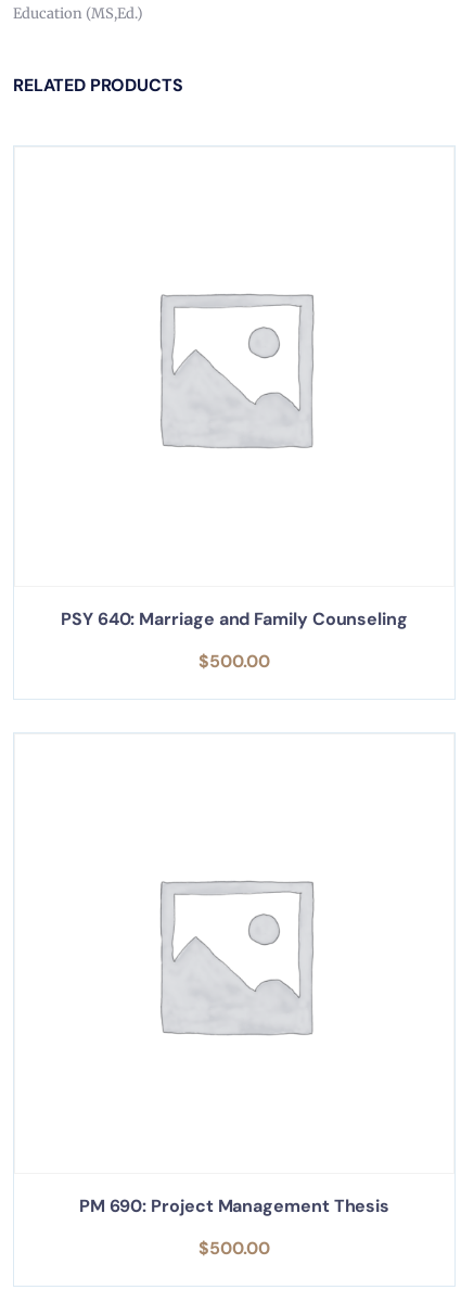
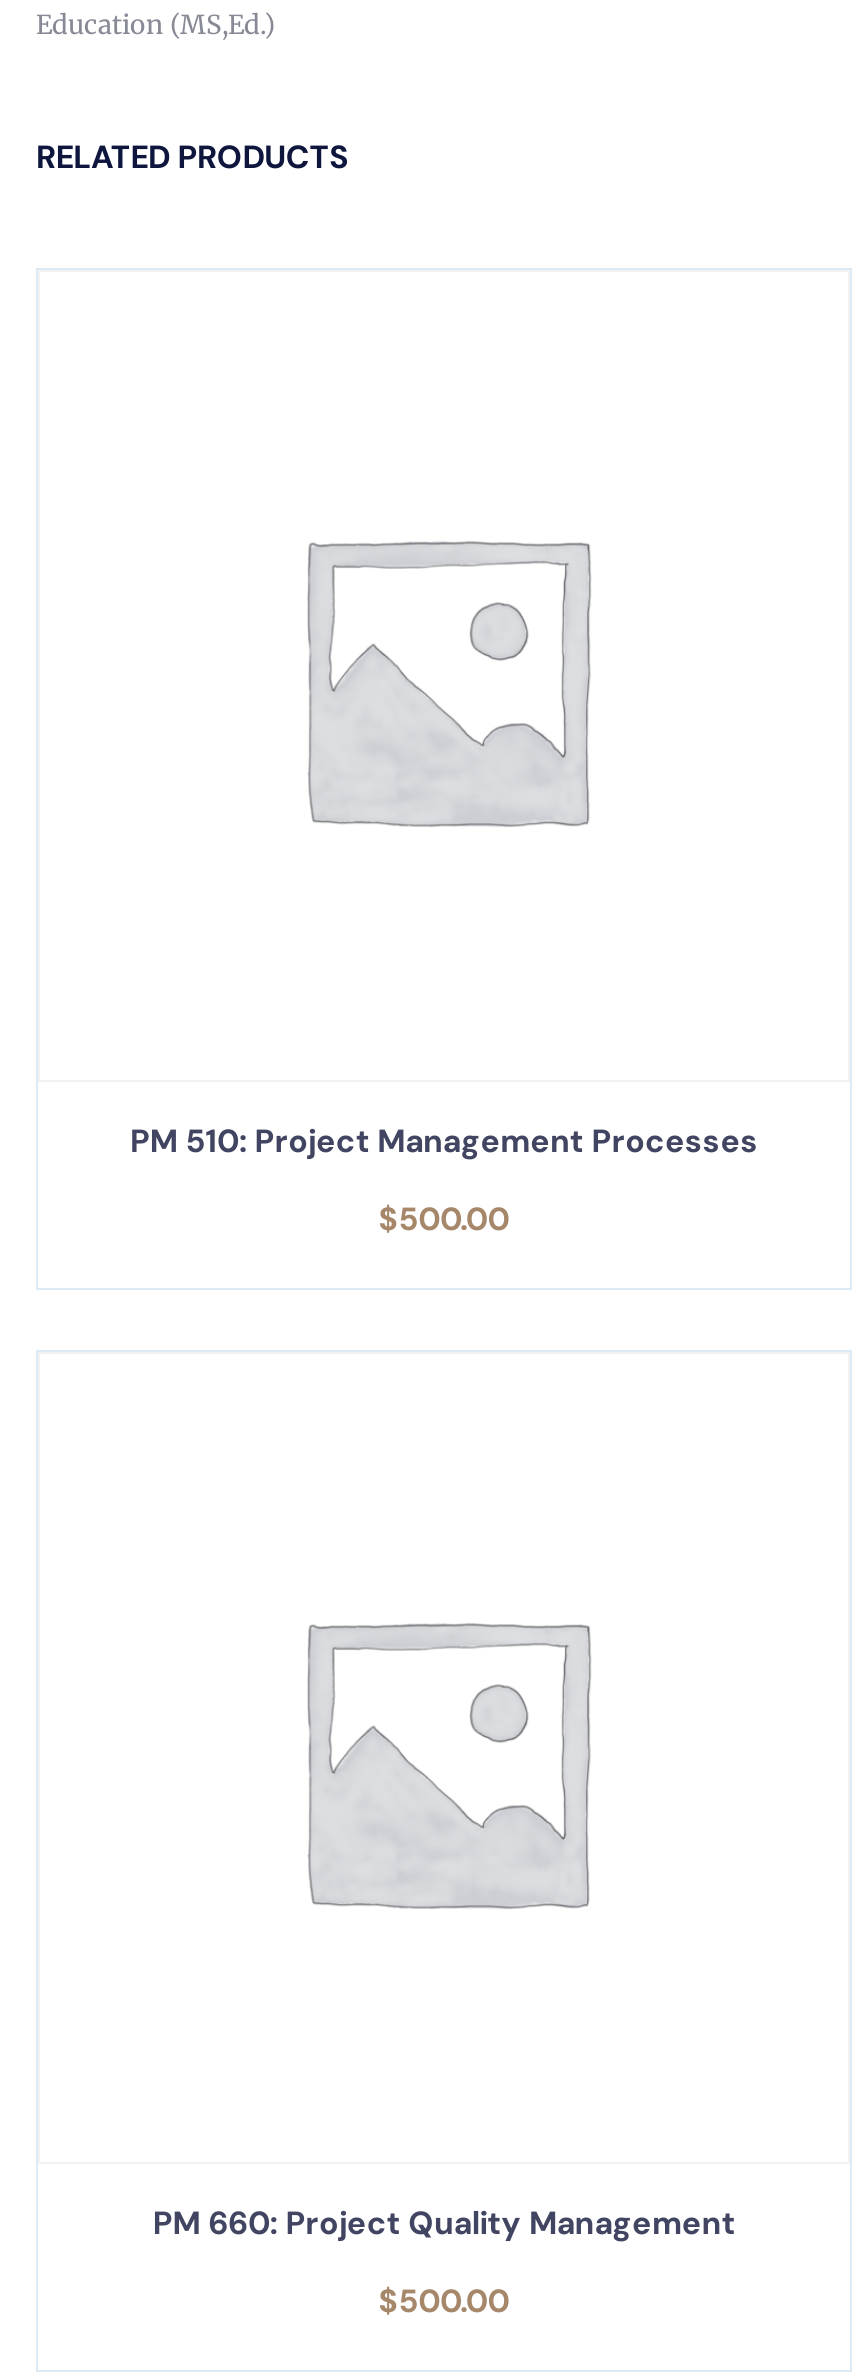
[61,607,408,630] PSY 640: Marriage and Family Counseling -> [130,1119,758,1161] PM 510: Project Management Processes
[79,1194,390,1217] PM 690: Project Management Thesis -> [153,2201,735,2243] PM 660: Project Quality Management

